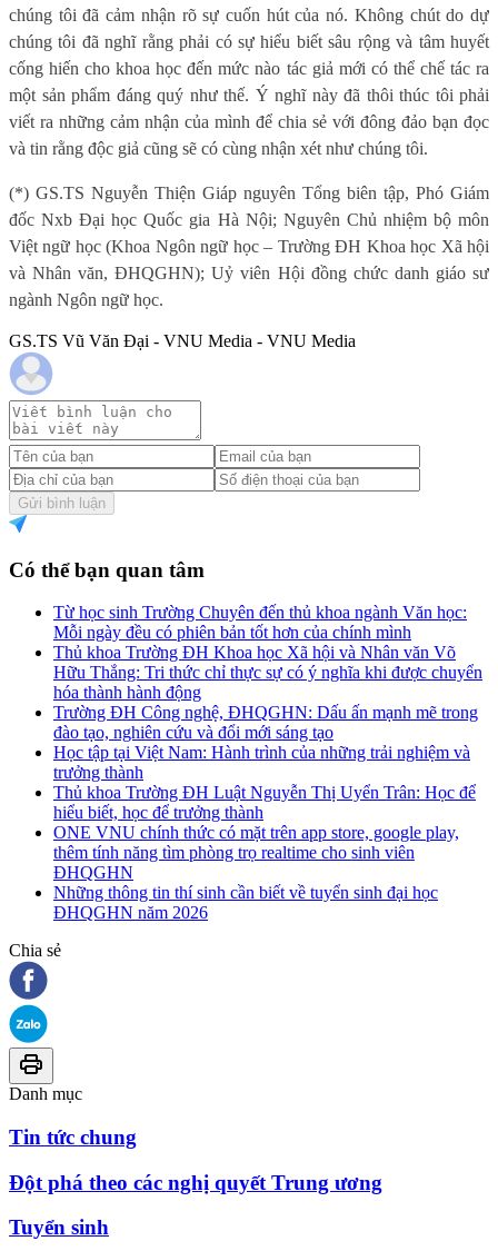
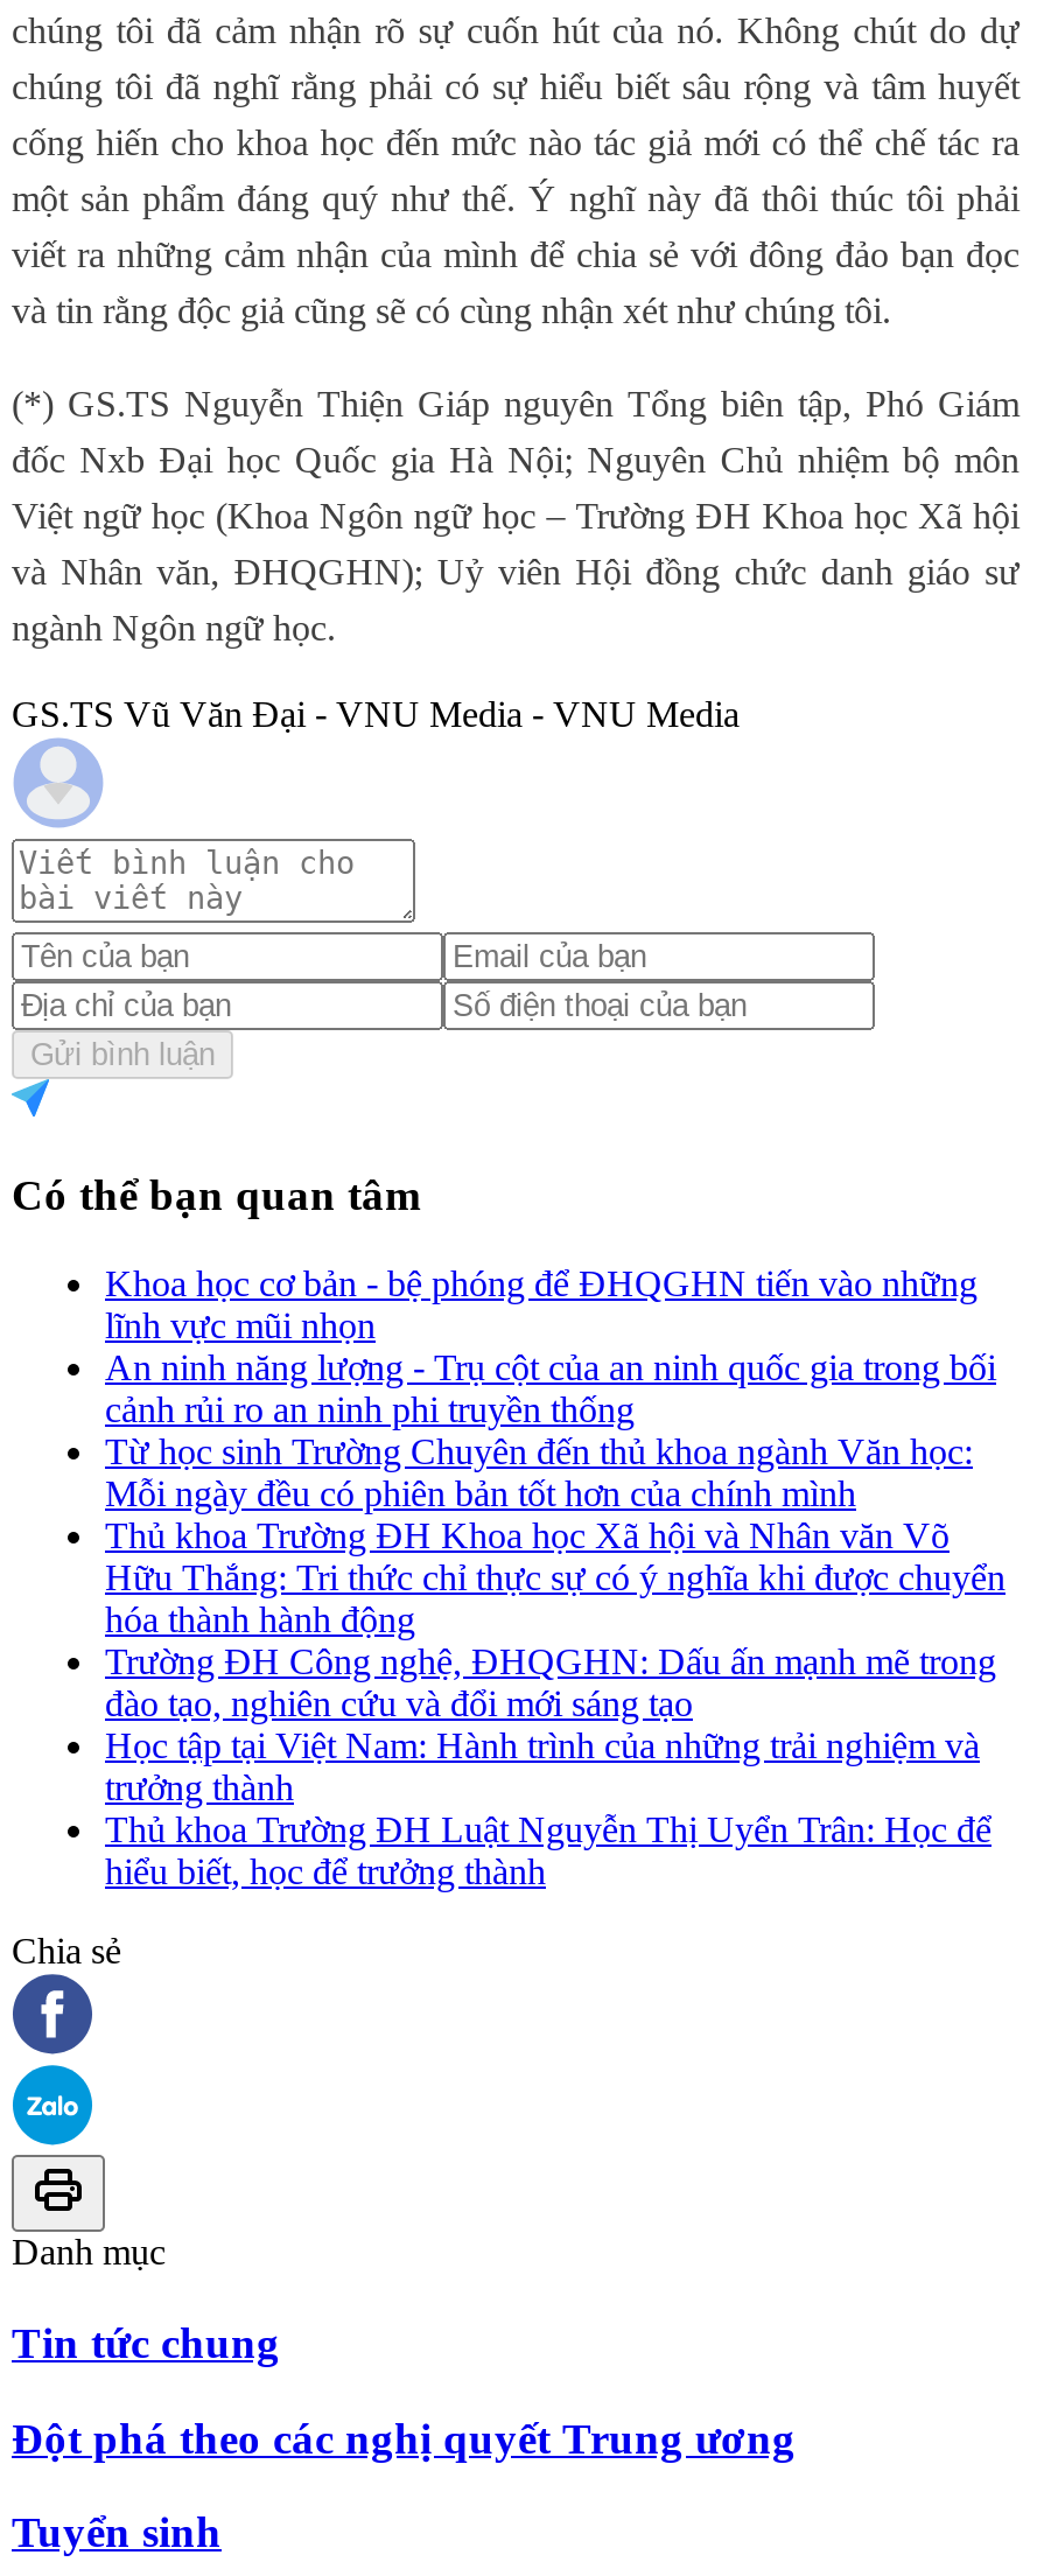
none -> [105,1264,996,1430] Khoa học cơ bản - bệ phóng để ĐHQGHN tiến vào những | lĩnh vực mũi nhọn | An ninh năng lượng - Trụ cột của an ninh quốc gia trong bối | cảnh rủi ro an ninh phi truyền thống
moved [53,603,482,822] -> [105,1432,1006,1892]: Từ học sinh Trường Chuyên đến thủ khoa ngành Văn học: | Mỗi ngày đều có phiên bản tốt hơn của chính mình | Thủ khoa Trường ĐH Khoa học Xã hội và Nhân văn Võ | ... | Thủ khoa Trường ĐH Luật Nguyễn Thị Uyển Trân: Học để | hiểu biết, học để trưởng thành
[53,823,459,922] ONE VNU chính thức có mặt trên app store, google play, | thêm tính năng tìm phòng trọ realtime cho sinh viên | ĐHQGHN | Những thông tin thí sinh cần biết về tuyển sinh đại học | ĐHQGHN năm 2026 -> none

